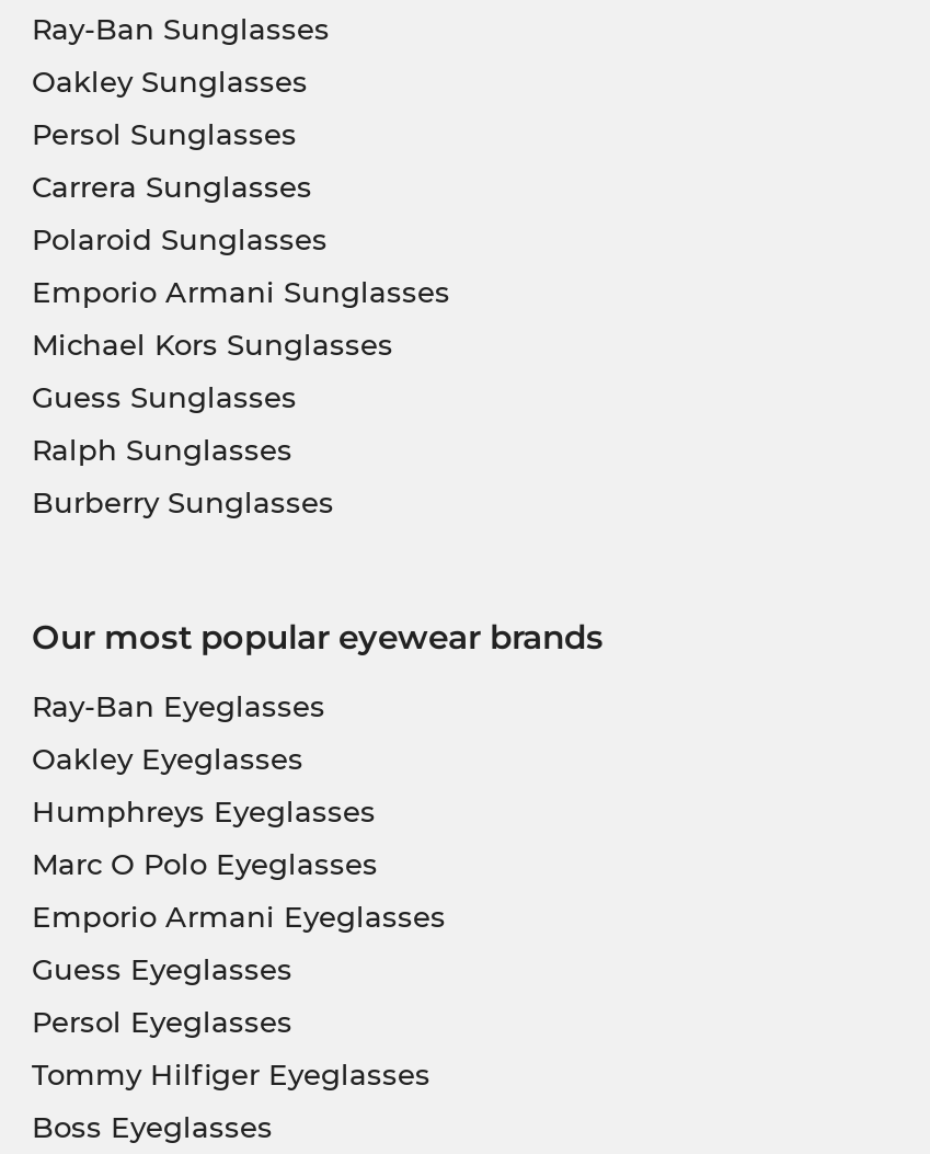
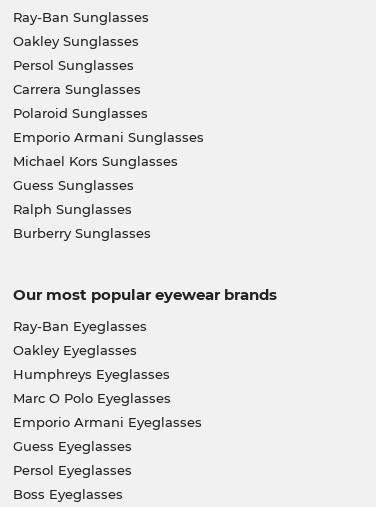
[32,1057,430,1092] Tommy Hilfiger Eyeglasses -> none

